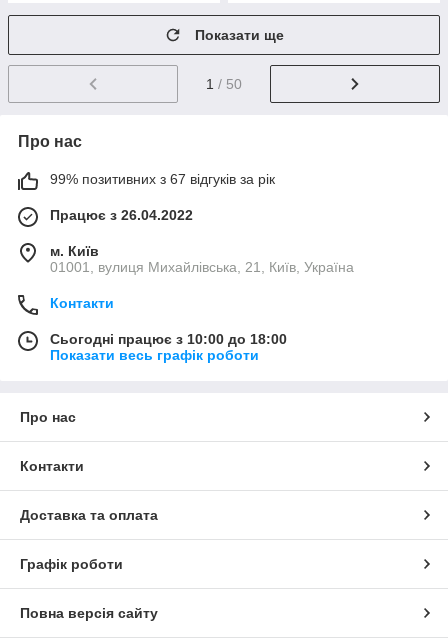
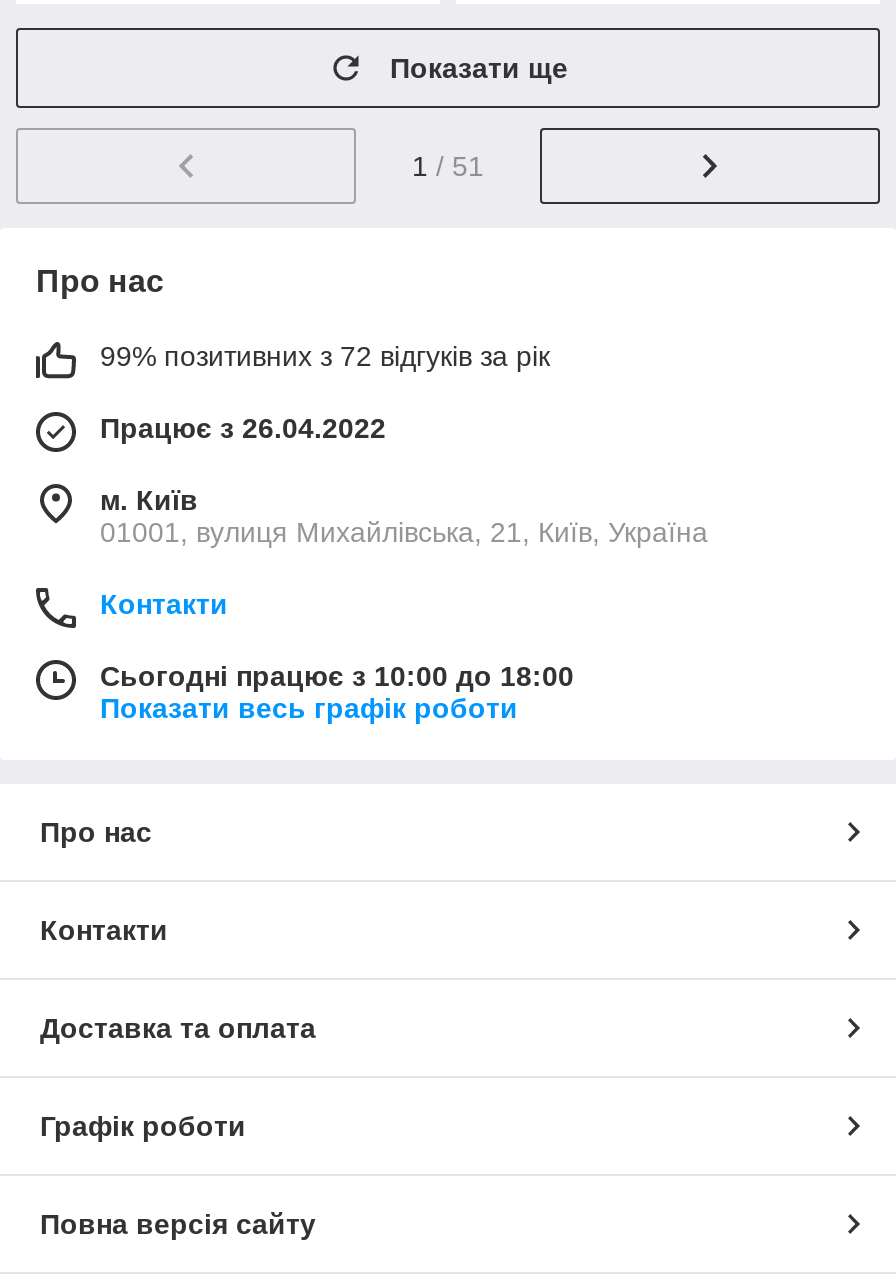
[206,76,242,92] 1 / 50 -> [412,150,484,182] 1 / 51
[50,171,275,187] 99% позитивних з 67 відгуків за рік -> [100,340,550,372] 99% позитивних з 72 відгуків за рік

